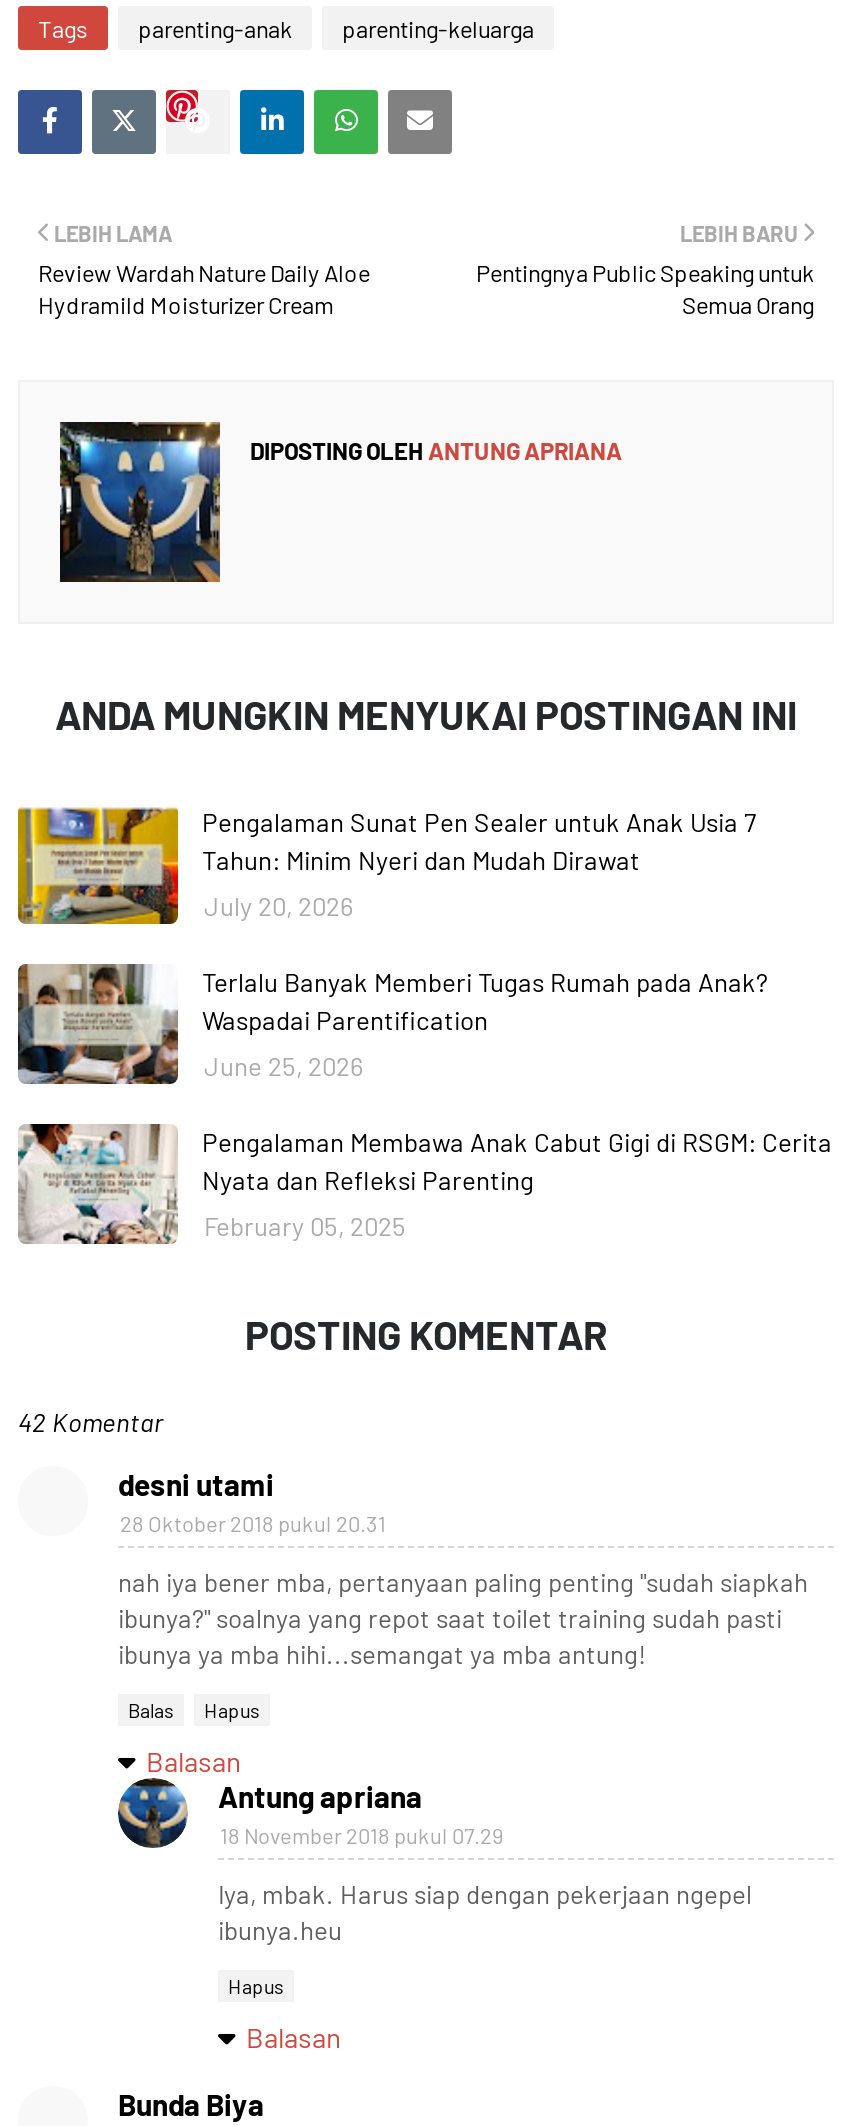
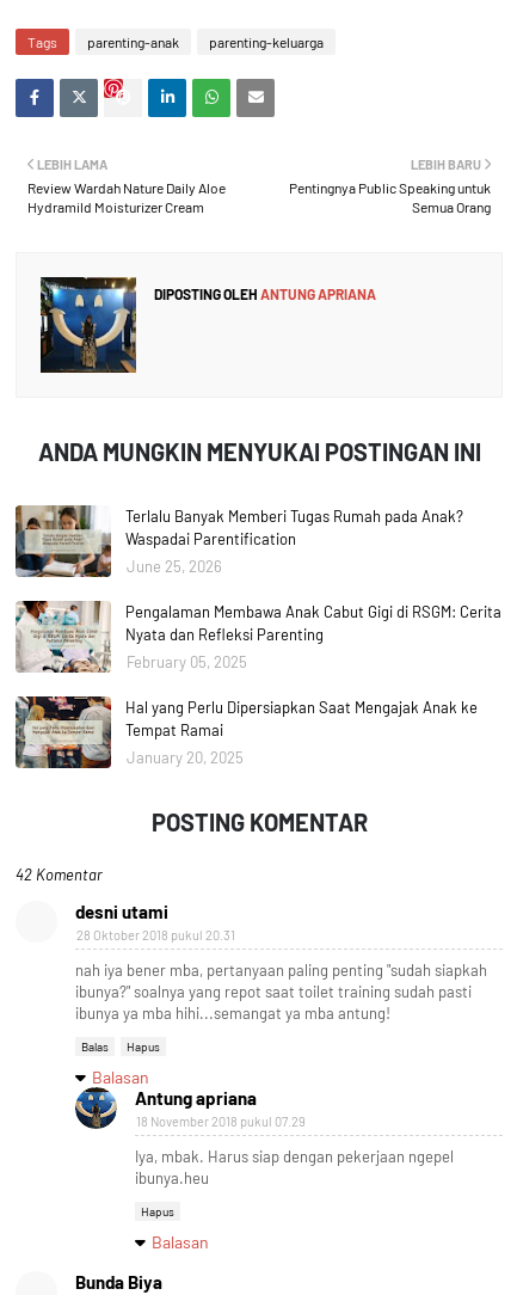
[16,806,756,926] [image] | Pengalaman Sunat Pen Sealer untuk Anak Usia 7 | Tahun: Minim Nyeri dan Mudah Dirawat | July 20, 2026 -> none
moved [14,960,832,1242] -> [13,503,501,671]: [image] | Terlalu Banyak Memberi Tugas Rumah pada Anak? | Waspadai Parentification | June 25, 2026 | Pengalaman Membawa Anak Cabut Gigi di RSGM: Cerita | Nyata dan Refleksi Parenting | February 05, 2025
none -> [14,695,478,769] [image] | Hal yang Perlu Dipersiapkan Saat Mengajak Anak ke | Tempat Ramai | January 20, 2025

